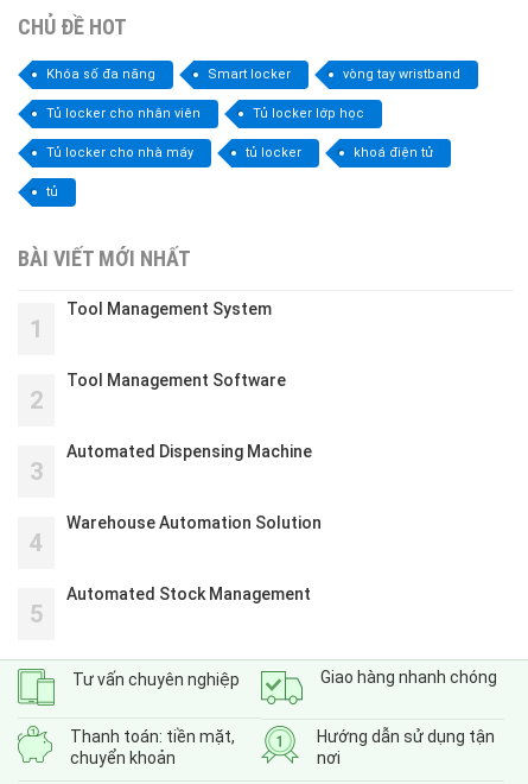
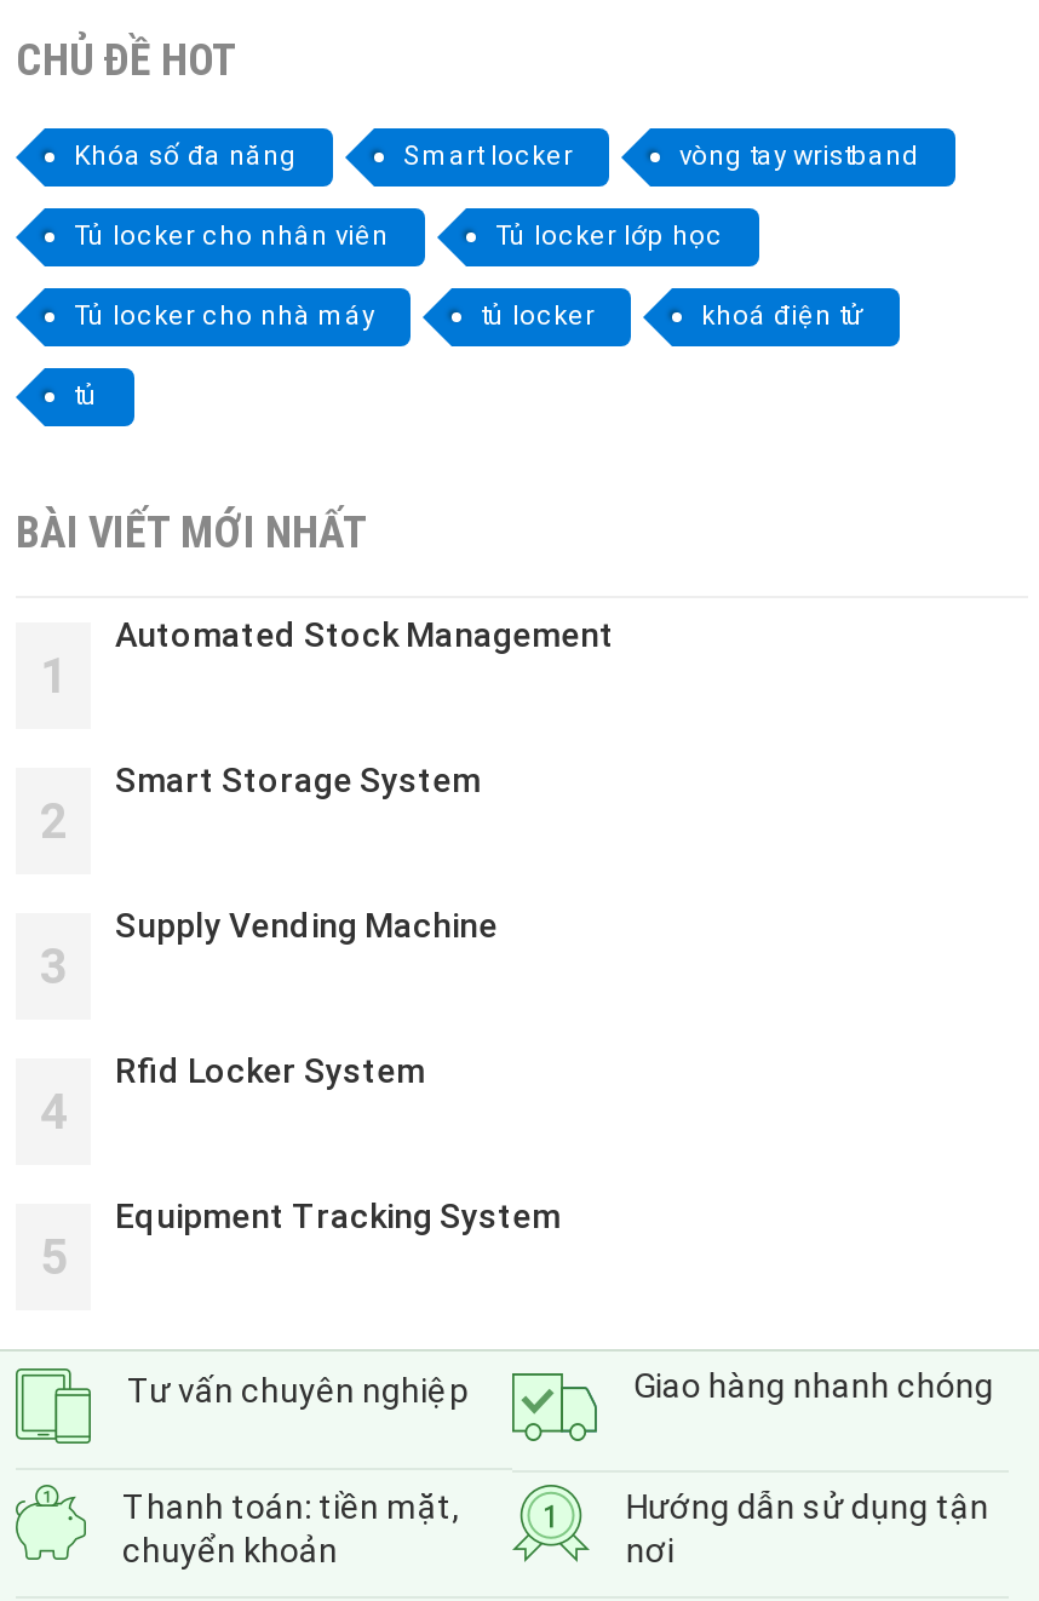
[66,300,272,319] Tool Management System -> none
[66,371,286,390] Tool Management Software -> [115,762,481,800] Smart Storage System
[66,442,312,461] Automated Dispensing Machine -> [115,907,498,946] Supply Vending Machine
[66,514,322,533] Warehouse Automation Solution -> [115,1052,425,1091] Rfid Locker System
none -> [115,1198,561,1236] Equipment Tracking System
moved [66,585,311,604] -> [115,616,614,655]: Automated Stock Management

